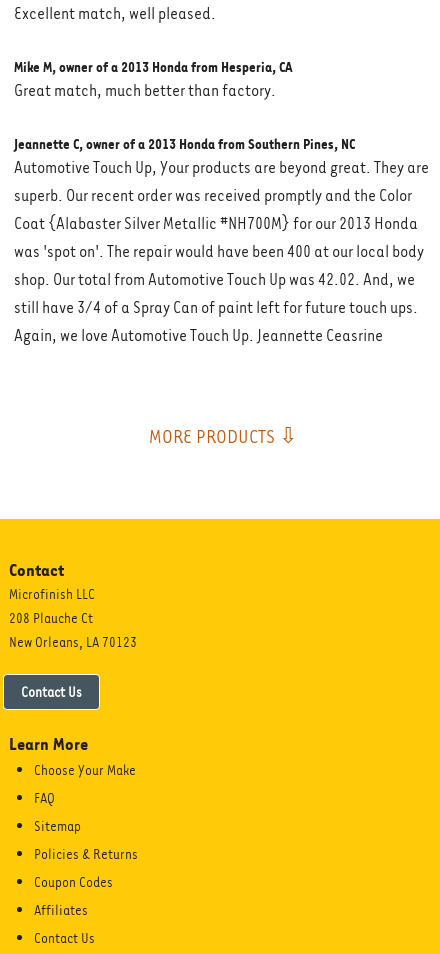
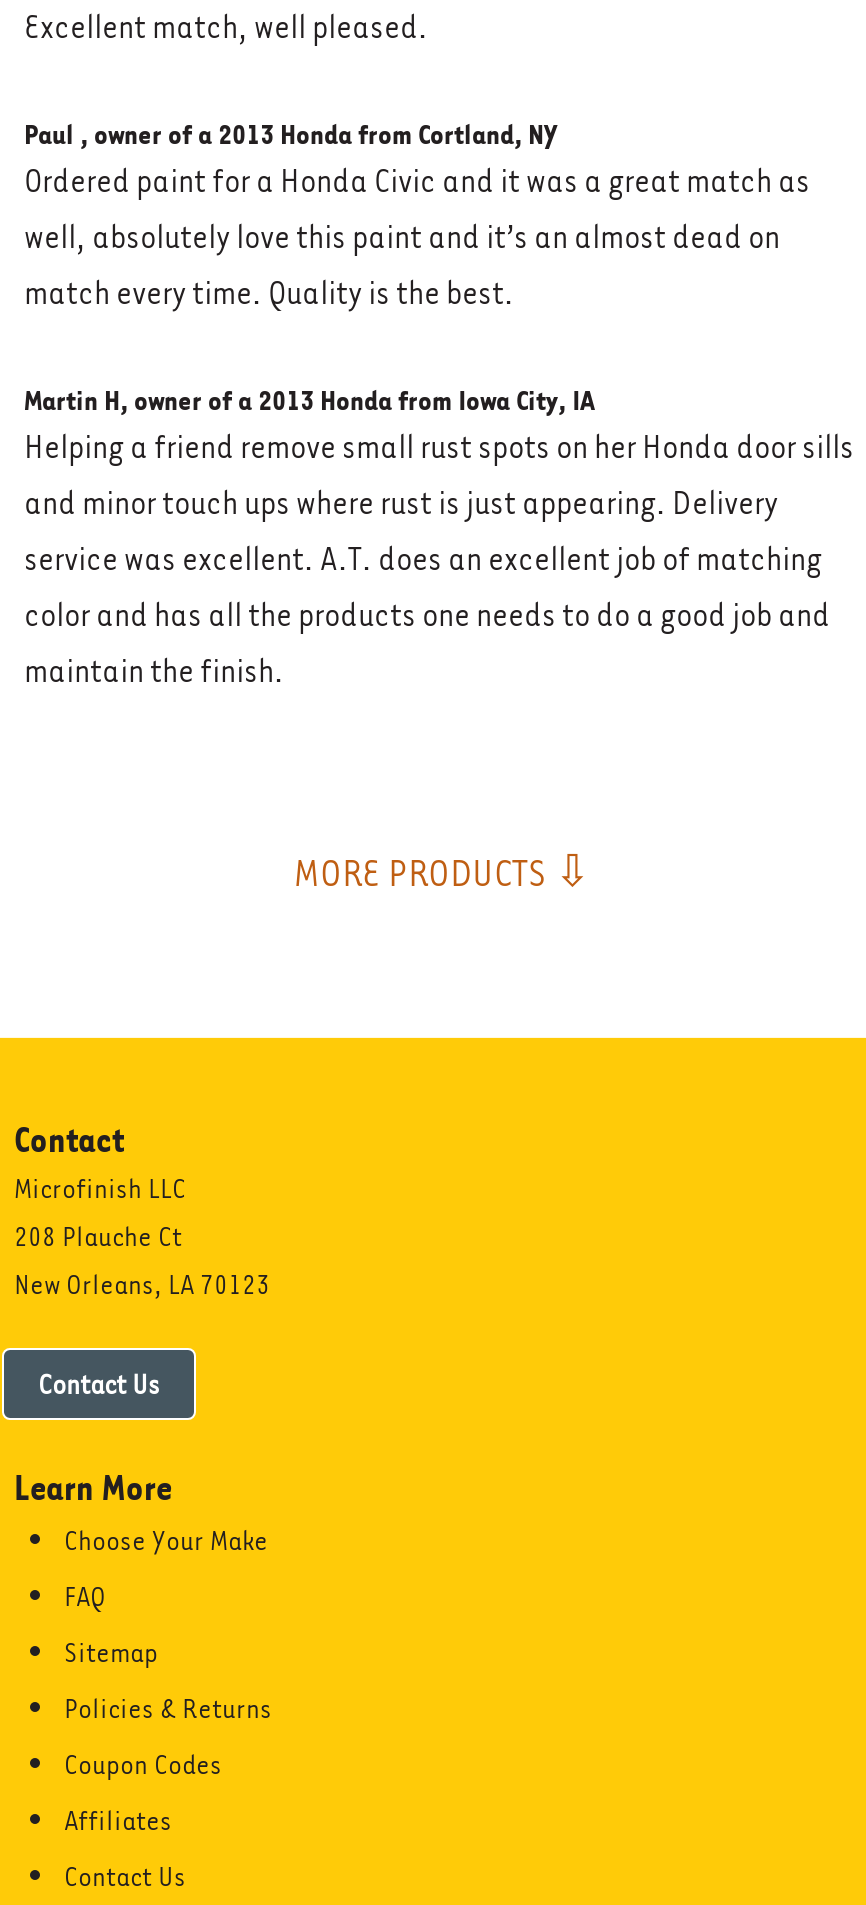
[14,59,293,100] Mike M, owner of a 2013 Honda from Hesperia, CA | Great match, much better than factory. -> [24,118,810,200] Paul , owner of a 2013 Honda from Cortland, NY | Ordered paint for a Honda Civic and it was a great match as
[14,136,429,177] Jeannette C, owner of a 2013 Honda from Southern Pines, NC | Automotive Touch Up, Your products are beyond great. They are -> [24,218,780,256] well, absolutely love this paint and it’s an almost dead on
[14,186,412,205] superb. Our recent order was received promptly and the Color -> [24,274,514,312] match every time. Quality is the best.
[14,214,418,233] Coat {Alabaster Silver Metallic #NH700M} for our 2013 Honda -> [24,384,854,466] Martin H, owner of a 2013 Honda from Iowa City, IA | Helping a friend remove small rust spots on her Honda door sills
[14,242,424,261] was 'spot on'. The repair would have been 400 at our local body -> [24,484,778,522] and minor touch ups where rust is just appearing. Delivery
[14,270,415,289] shop. Our total from Automotive Touch Up was 42.02. And, we -> [24,540,822,578] service was excellent. A.T. does an excellent job of matching
[14,298,418,317] still have 3/4 of a Spray Can of paint left for future touch ups. -> [24,596,830,634] color and has all the products one needs to do a good job and
[14,326,383,345] Again, we love Automotive Touch Up. Jeannette Ceasrine -> [24,652,284,690] maintain the finish.

